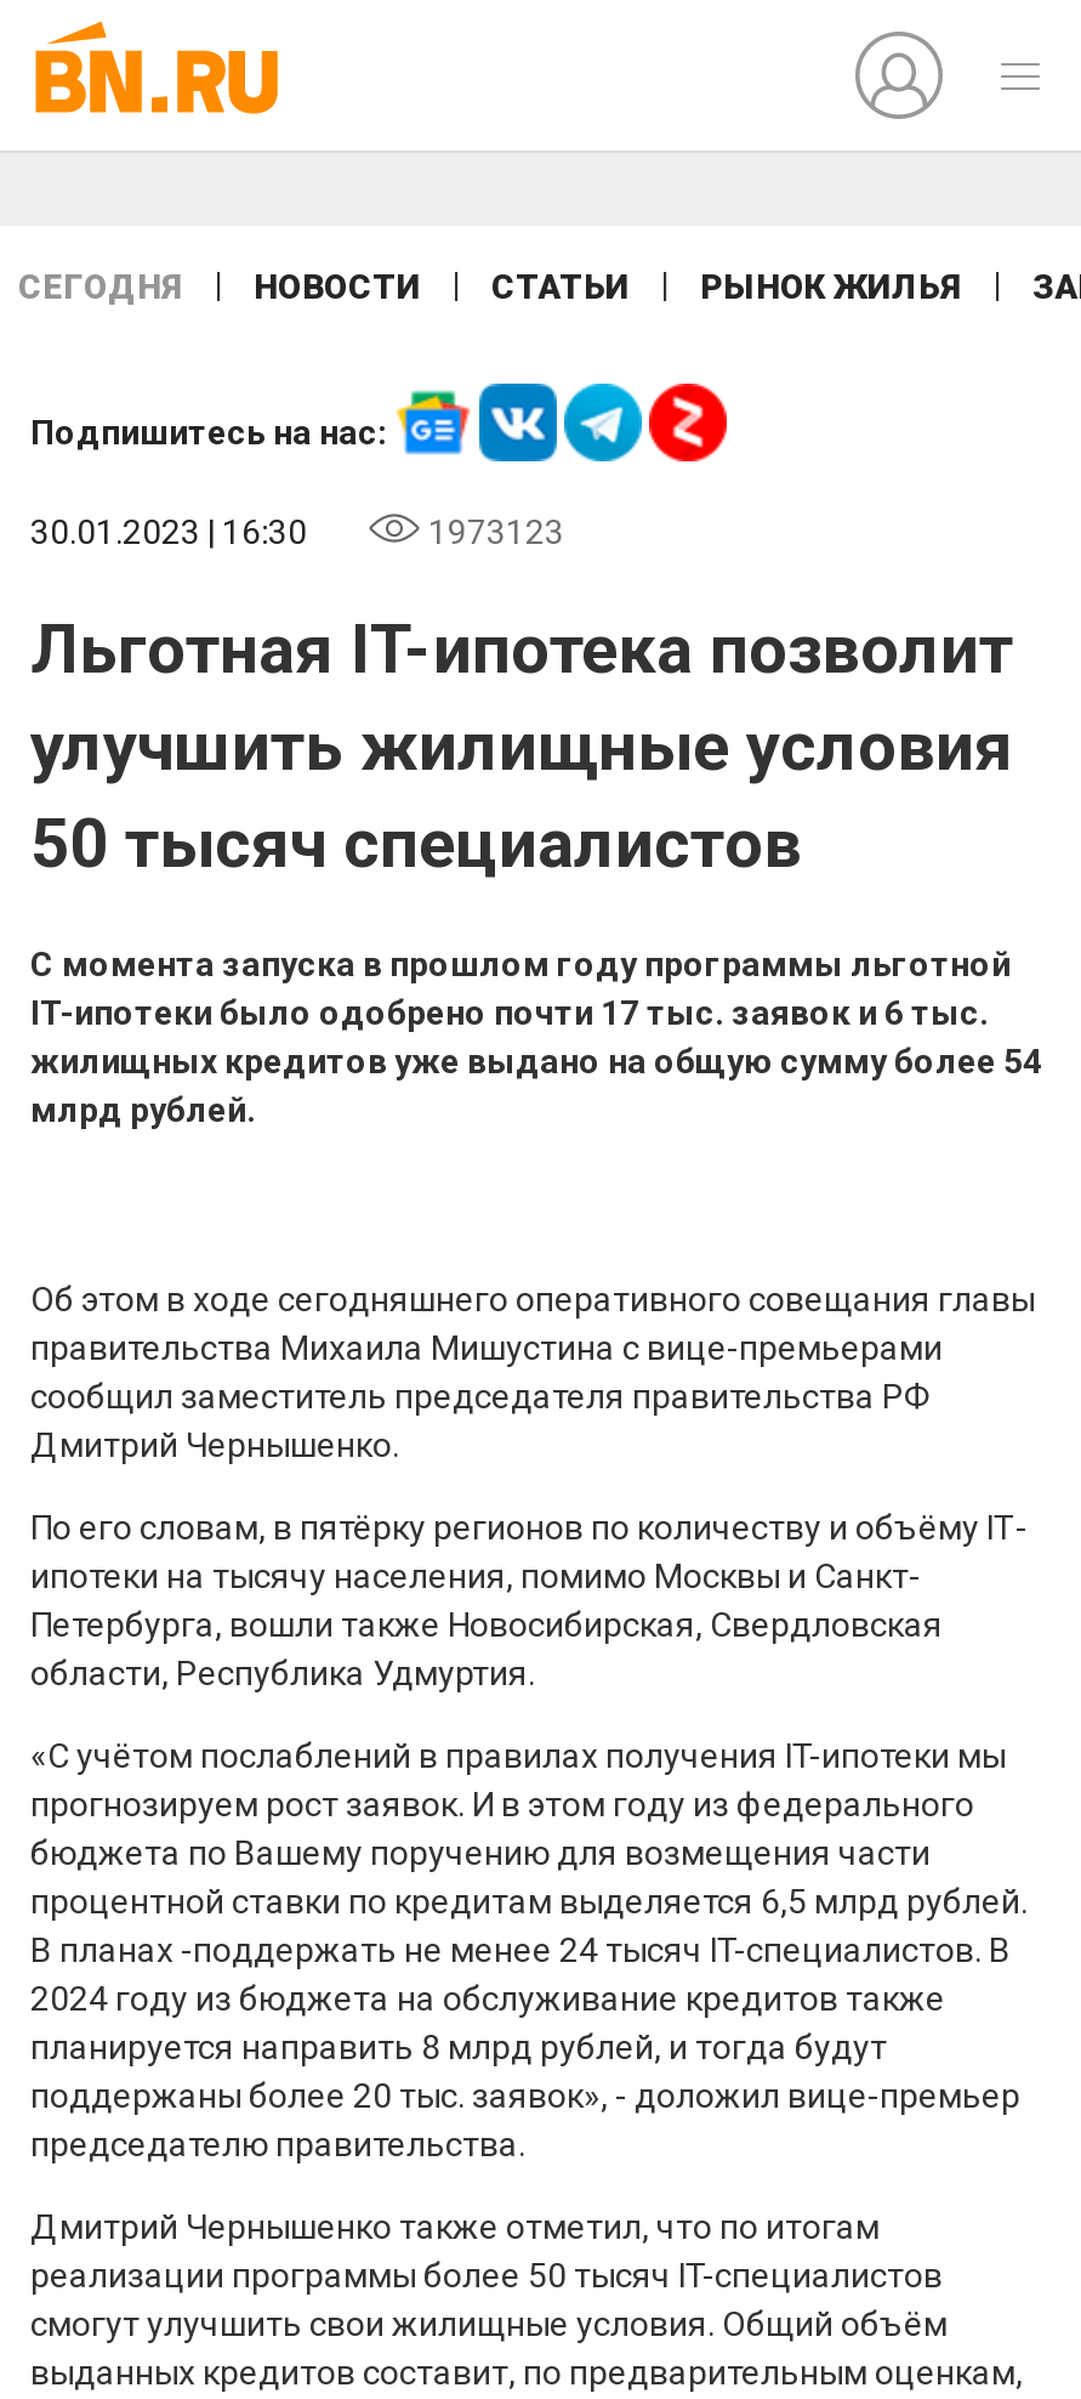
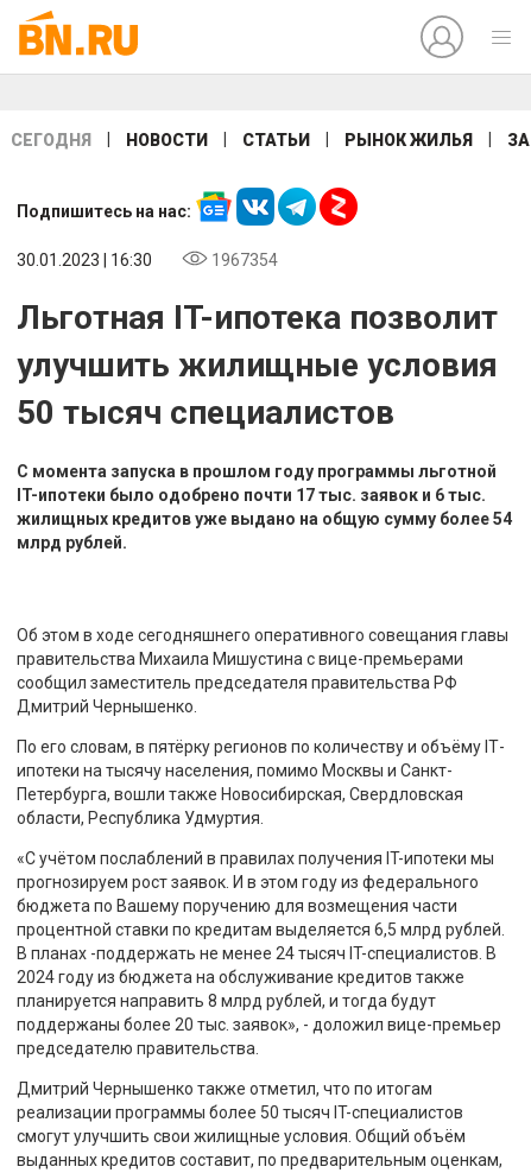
[428,512,564,551] 1973123 -> [211,251,278,270] 1967354

